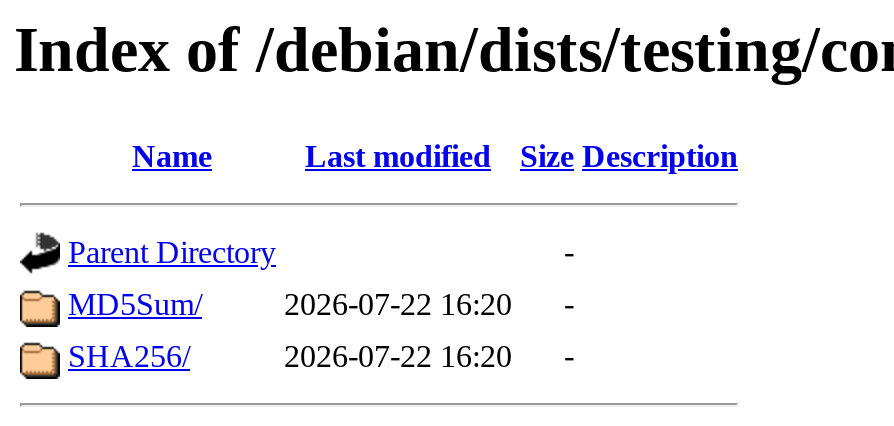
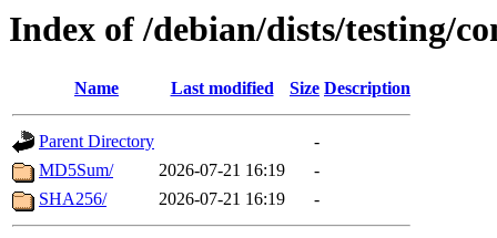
[284,288,512,322] 2026-07-22 16:20 -> [159,161,285,180] 2026-07-21 16:19
[284,340,512,374] 2026-07-22 16:20 -> [159,190,285,209] 2026-07-21 16:19

